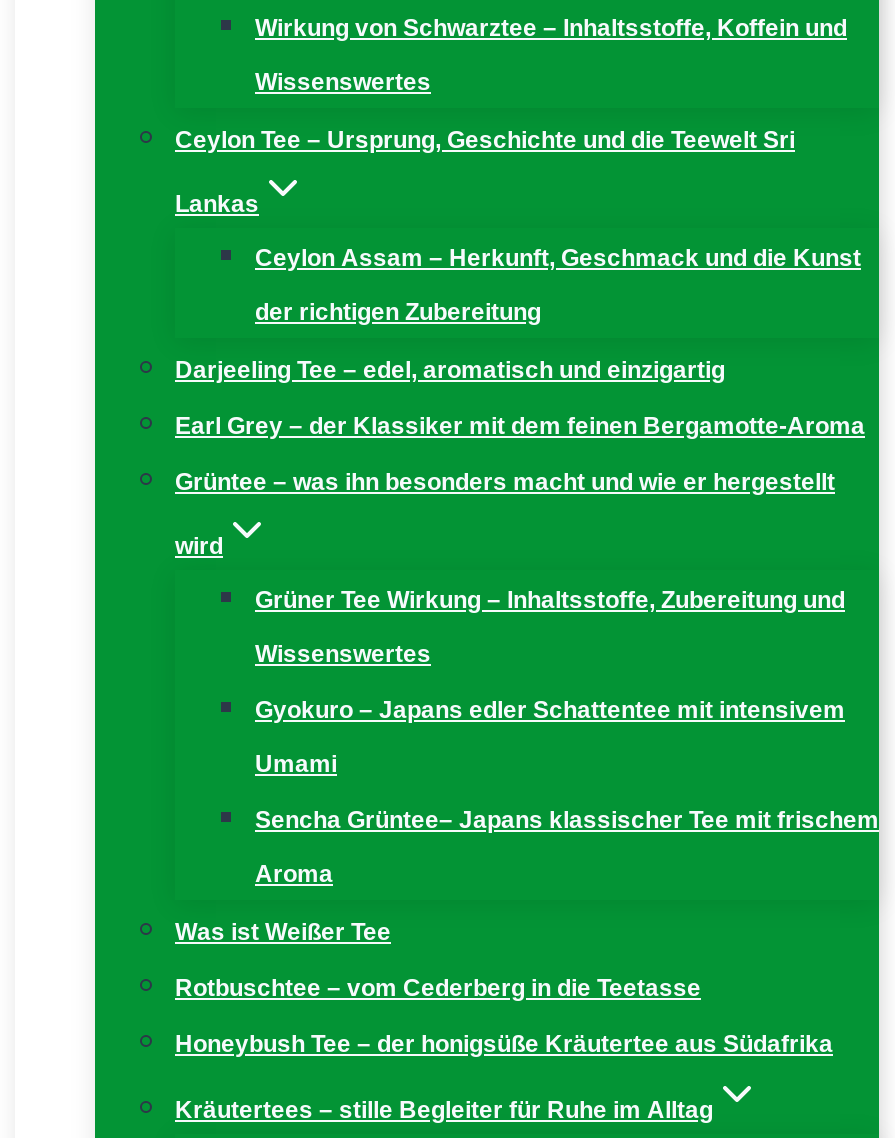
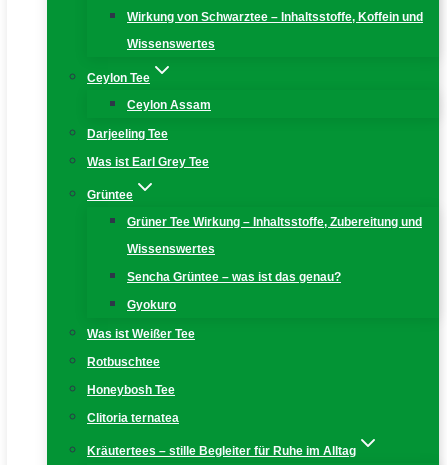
[175,126,865,560] Ceylon Tee – Ursprung, Geschichte und die Teewelt Sri | Lankas | Ceylon Assam – Herkunft, Geschmack und die Kunst | der richtigen Zubereitung | Darjeeling Tee – edel, aromatisch und einzigartig | Earl Grey – der Klassiker mit dem feinen Bergamotte-Aroma | Grüntee – was ihn besonders macht und wie er hergestellt | wird -> [87,71,211,202] Ceylon Tee | Ceylon Assam | Darjeeling Tee | Was ist Earl Grey Tee | Grüntee
[255,696,879,888] Gyokuro – Japans edler Schattentee mit intensivem | Umami | Sencha Grüntee– Japans klassischer Tee mit frischem | Aroma -> [127,270,341,312] Sencha Grüntee – was ist das genau? | Gyokuro
moved [175,918,391,946] -> [87,327,195,341]: Was ist Weißer Tee
[175,974,833,1058] Rotbuschtee – vom Cederberg in die Teetasse | Honeybush Tee – der honigsüße Kräutertee aus Südafrika -> [87,355,179,425] Rotbuschtee | Honeybosh Tee | Clitoria ternatea

